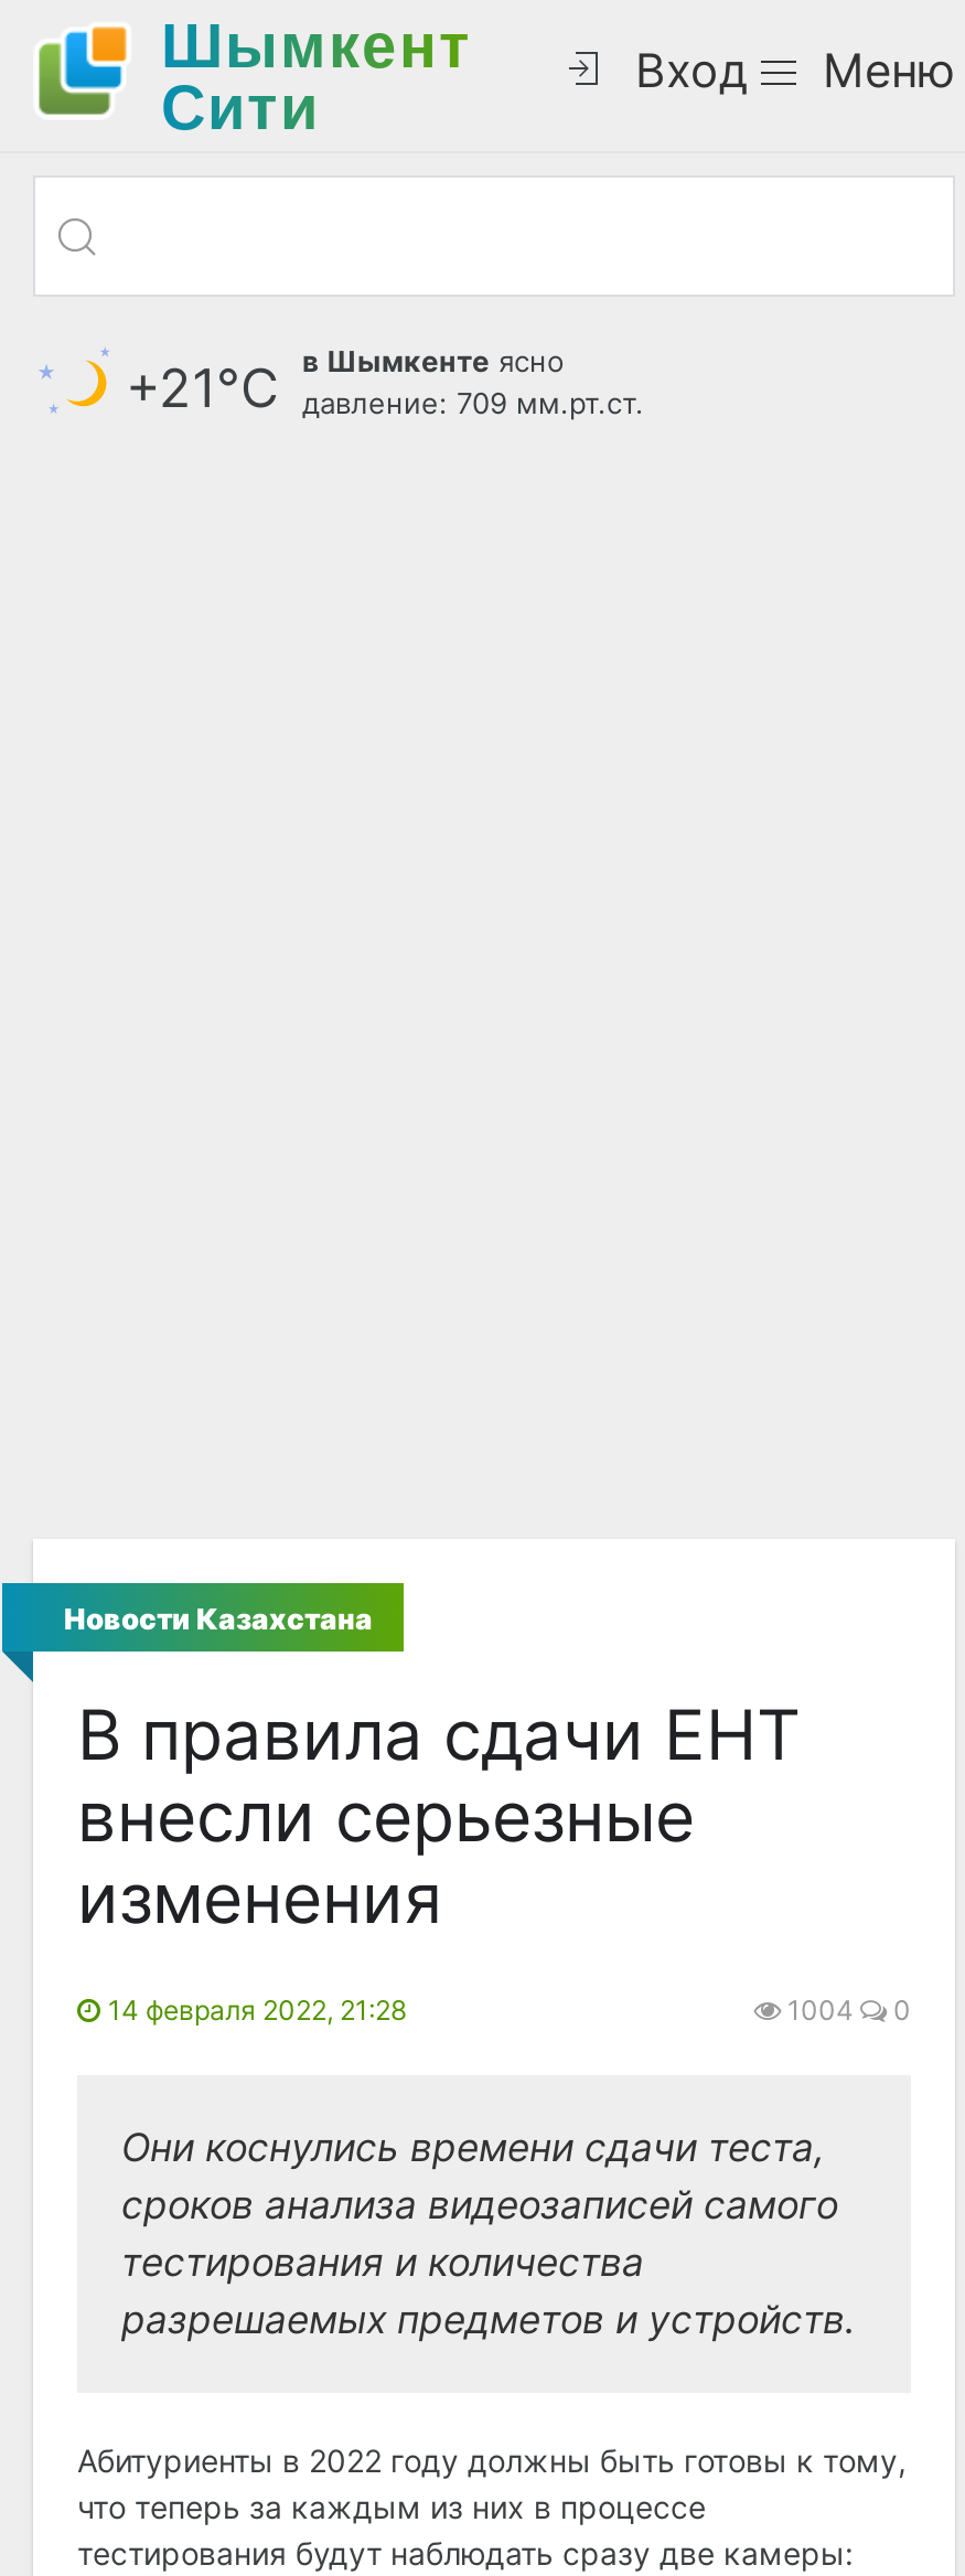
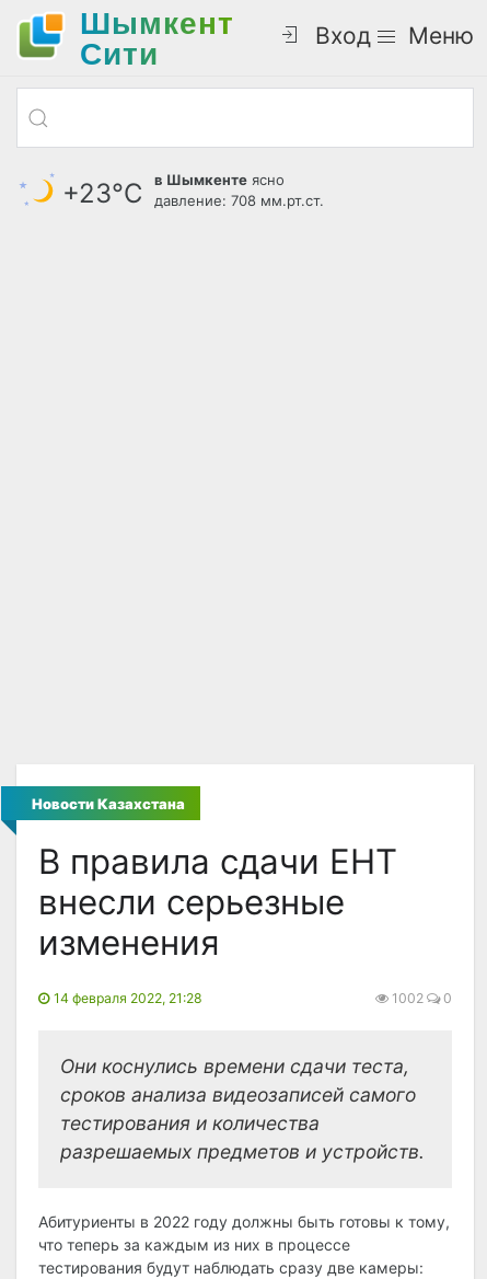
[126,356,278,420] +21°С -> [62,177,142,209] +23°С
[302,385,644,420] давление: 709 мм.рт.ст. -> [154,192,324,209] давление: 708 мм.рт.ст.
[781,1994,911,2027] 1004 0 -> [389,990,452,1007] 1002 0

